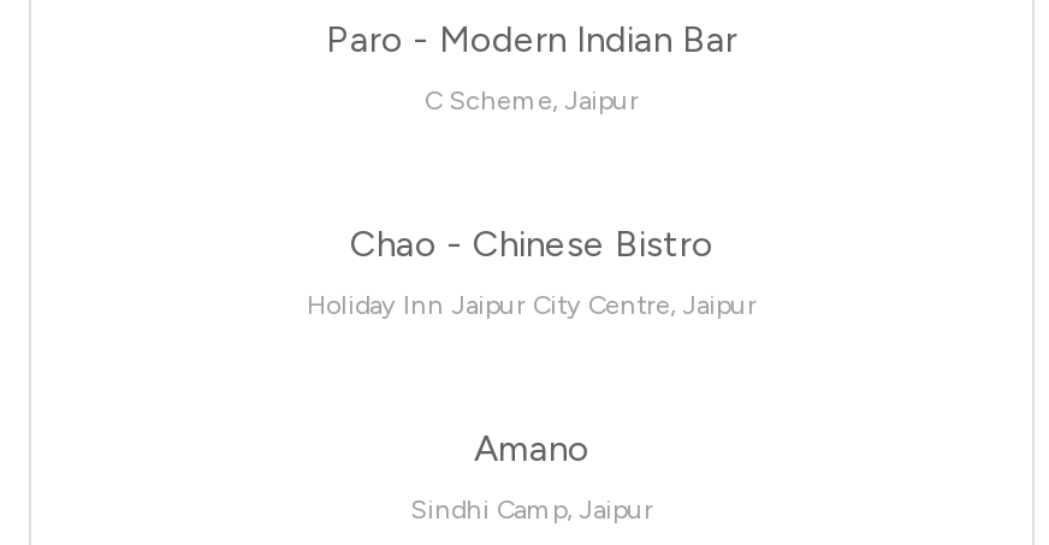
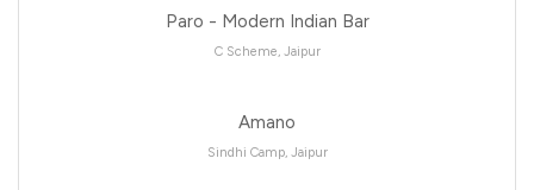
[307,223,757,321] Chao - Chinese Bistro | Holiday Inn Jaipur City Centre, Jaipur -> none

